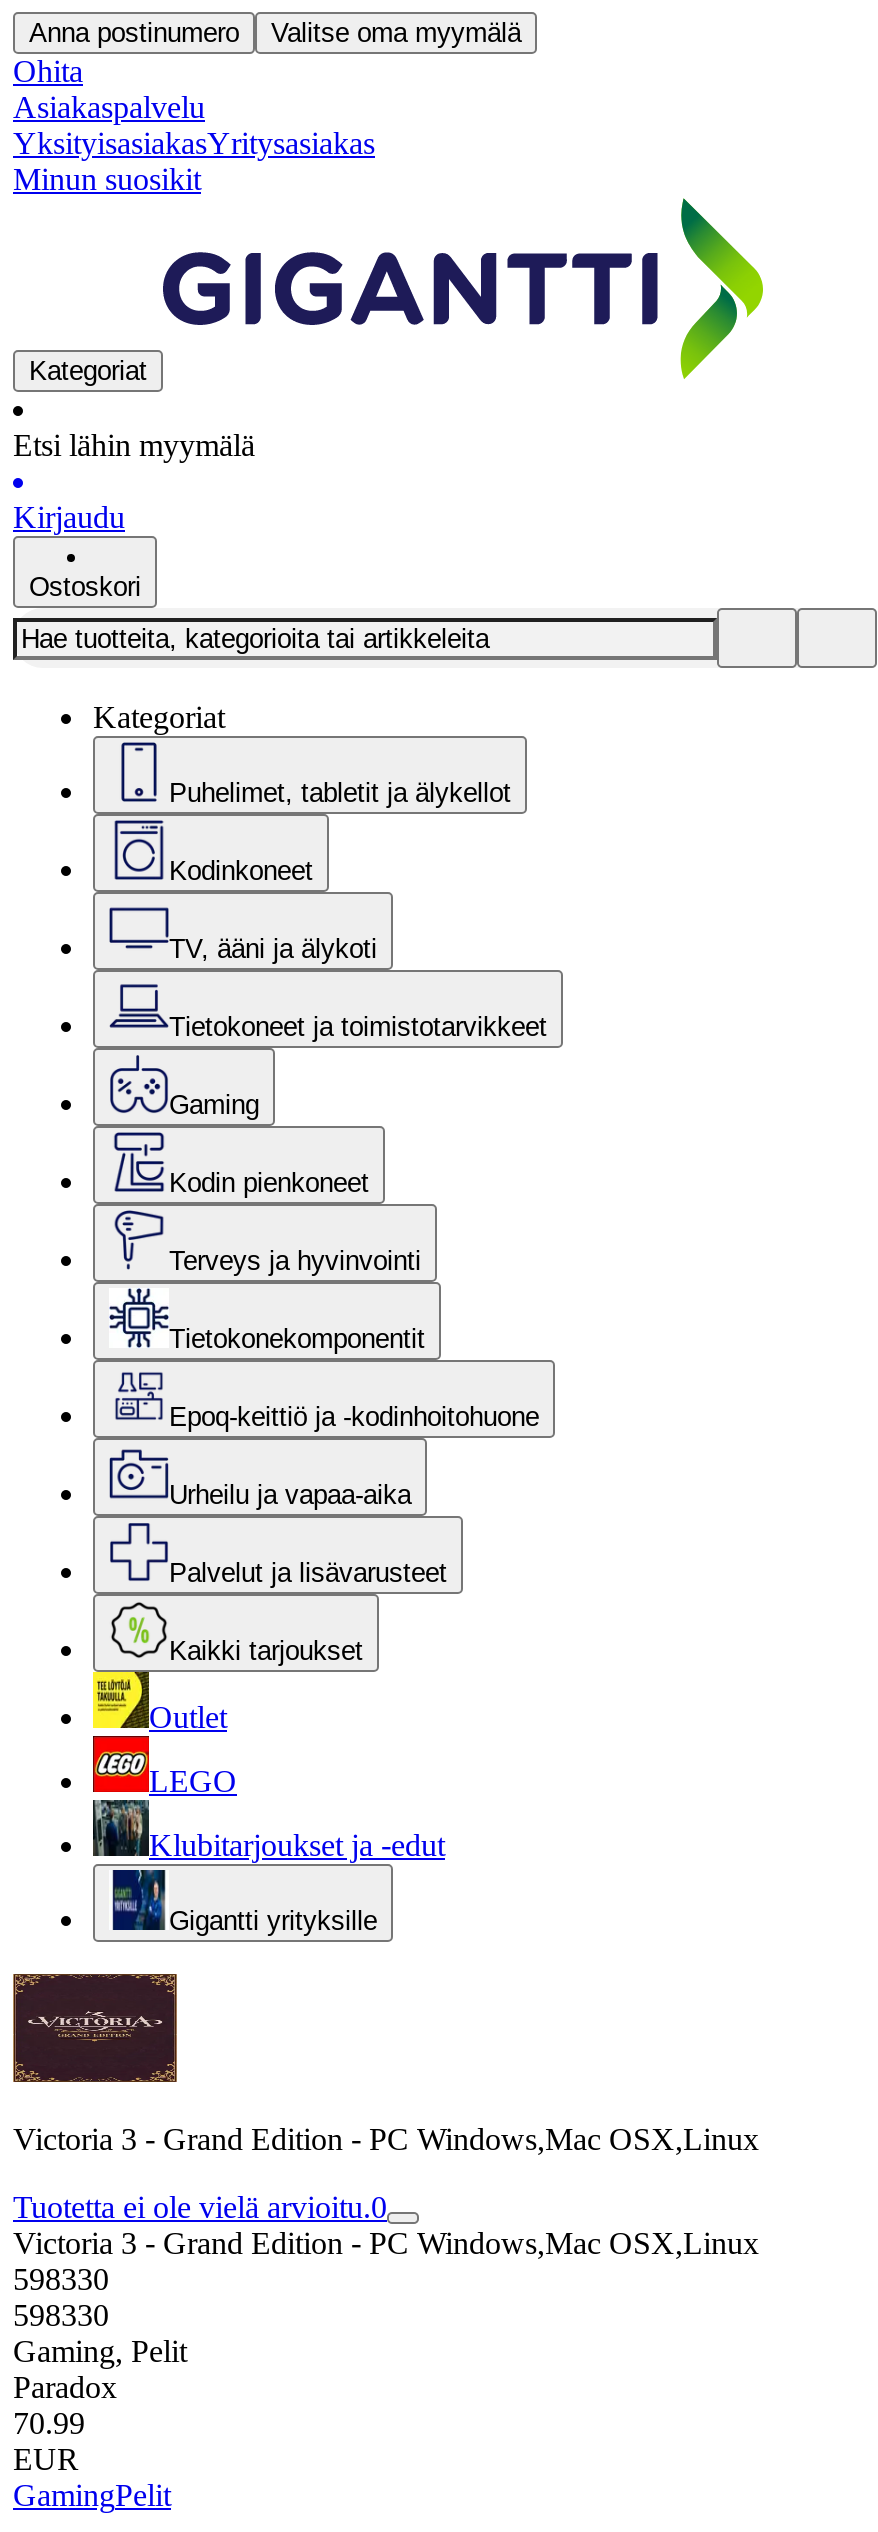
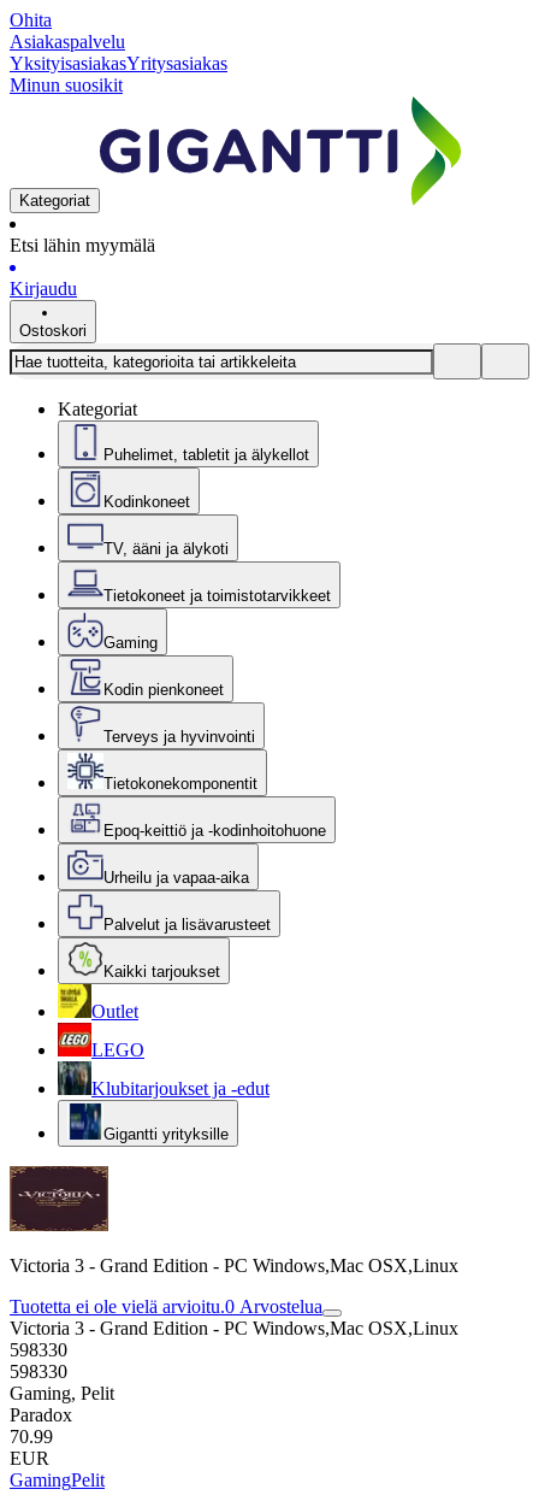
[29,18,521,48] Anna postinumero | Valitse oma myymälä -> none
[13,2190,387,2224] Tuotetta ei ole vielä arvioitu.0 -> [10,1296,322,1317] Tuotetta ei ole vielä arvioitu.0 Arvostelua

